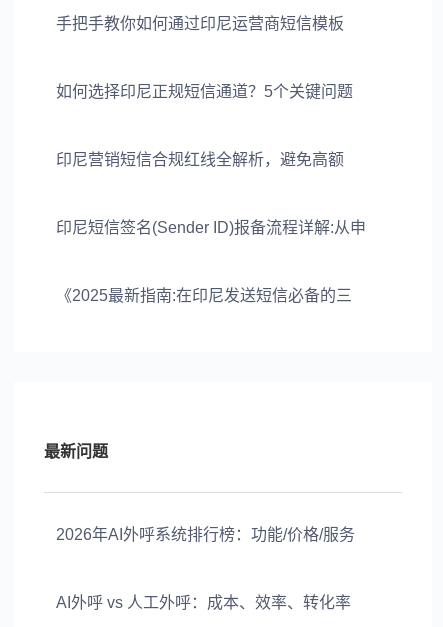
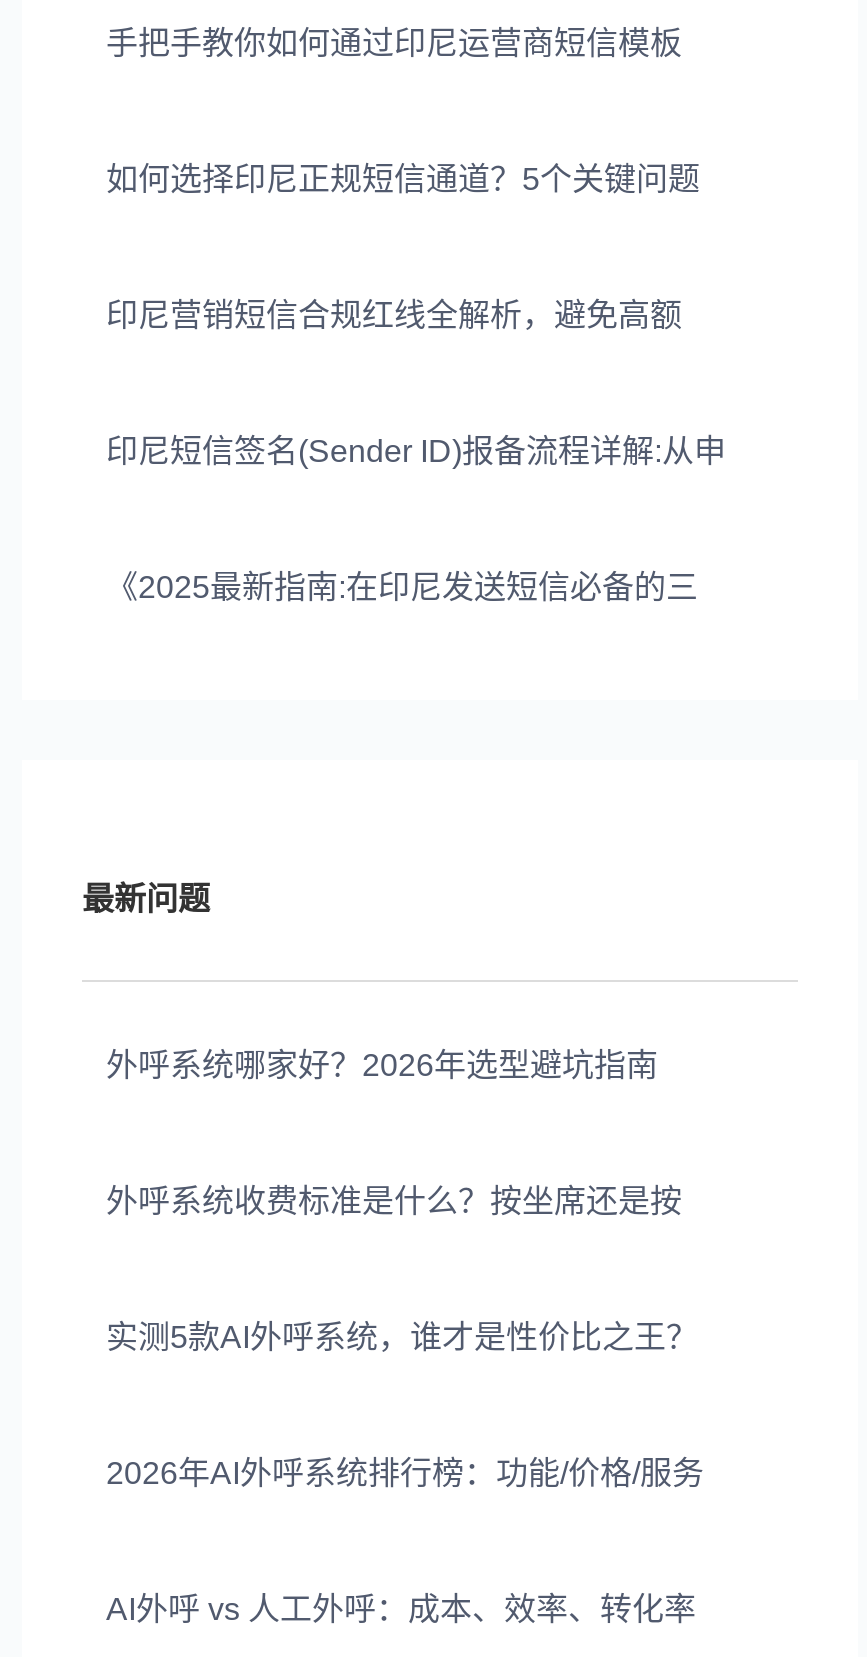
none -> [106,1048,658,1082] 外呼系统哪家好？2026年选型避坑指南
none -> [106,1184,682,1218] 外呼系统收费标准是什么？按坐席还是按
none -> [106,1320,698,1354] 实测5款AI外呼系统，谁才是性价比之王？

